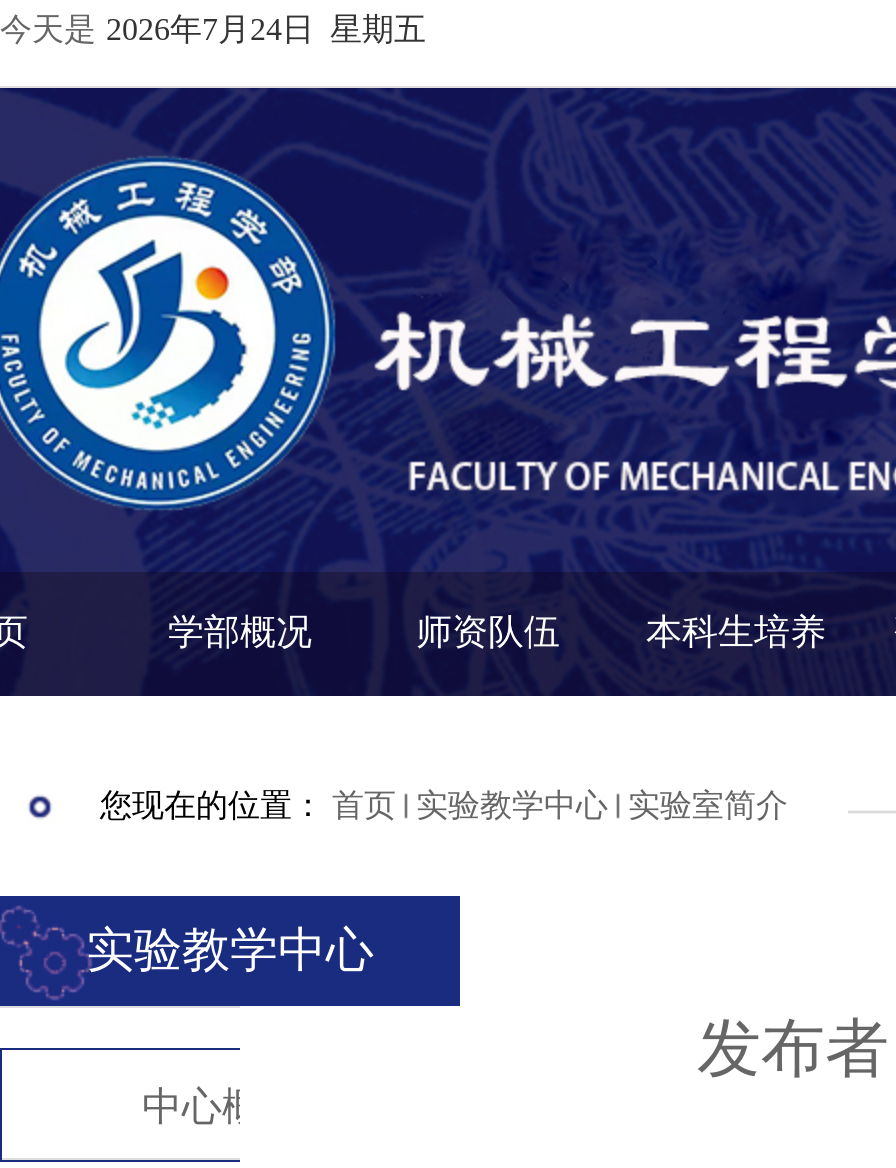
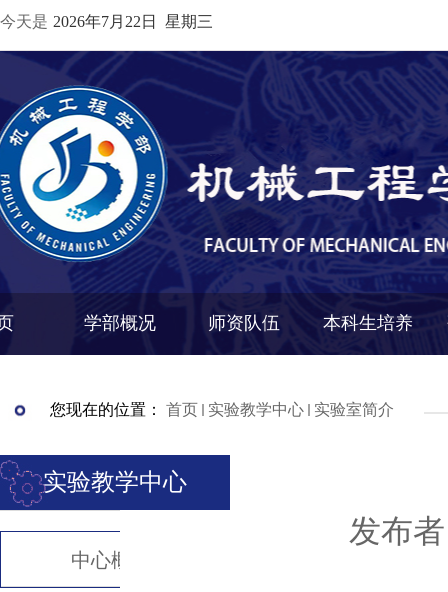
[0,12,426,46] 今天是 2026年7月24日 星期五 -> [0,13,213,30] 今天是 2026年7月22日 星期三

